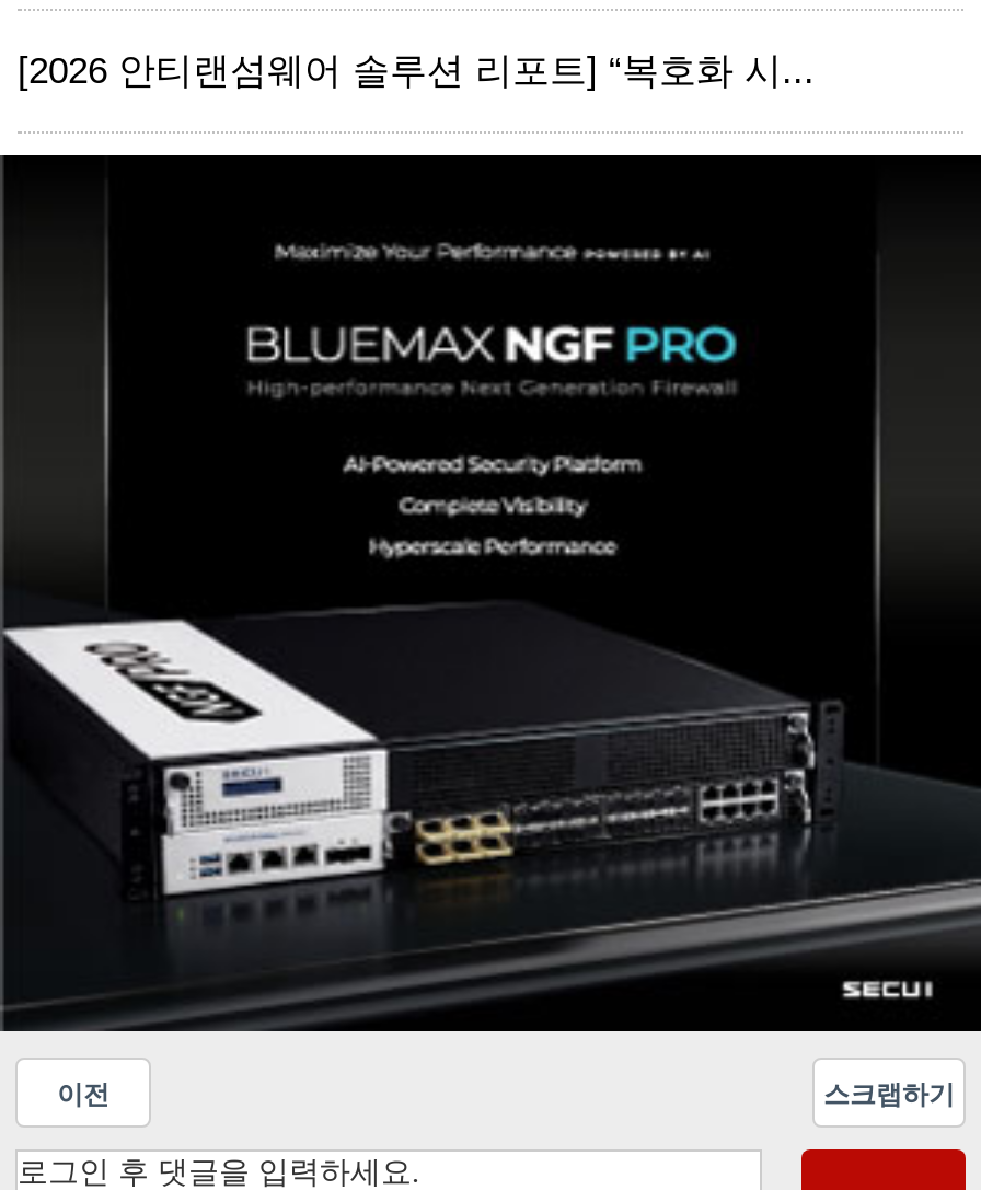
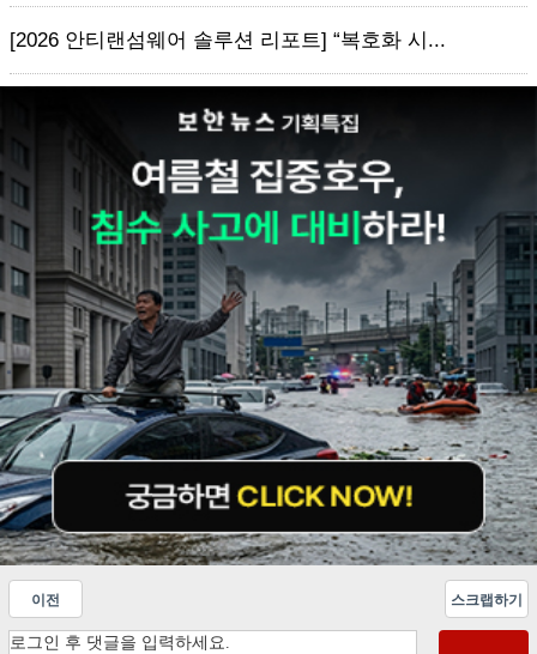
[7,162,974,1031] [image] -> [4,104,533,565] [image]

